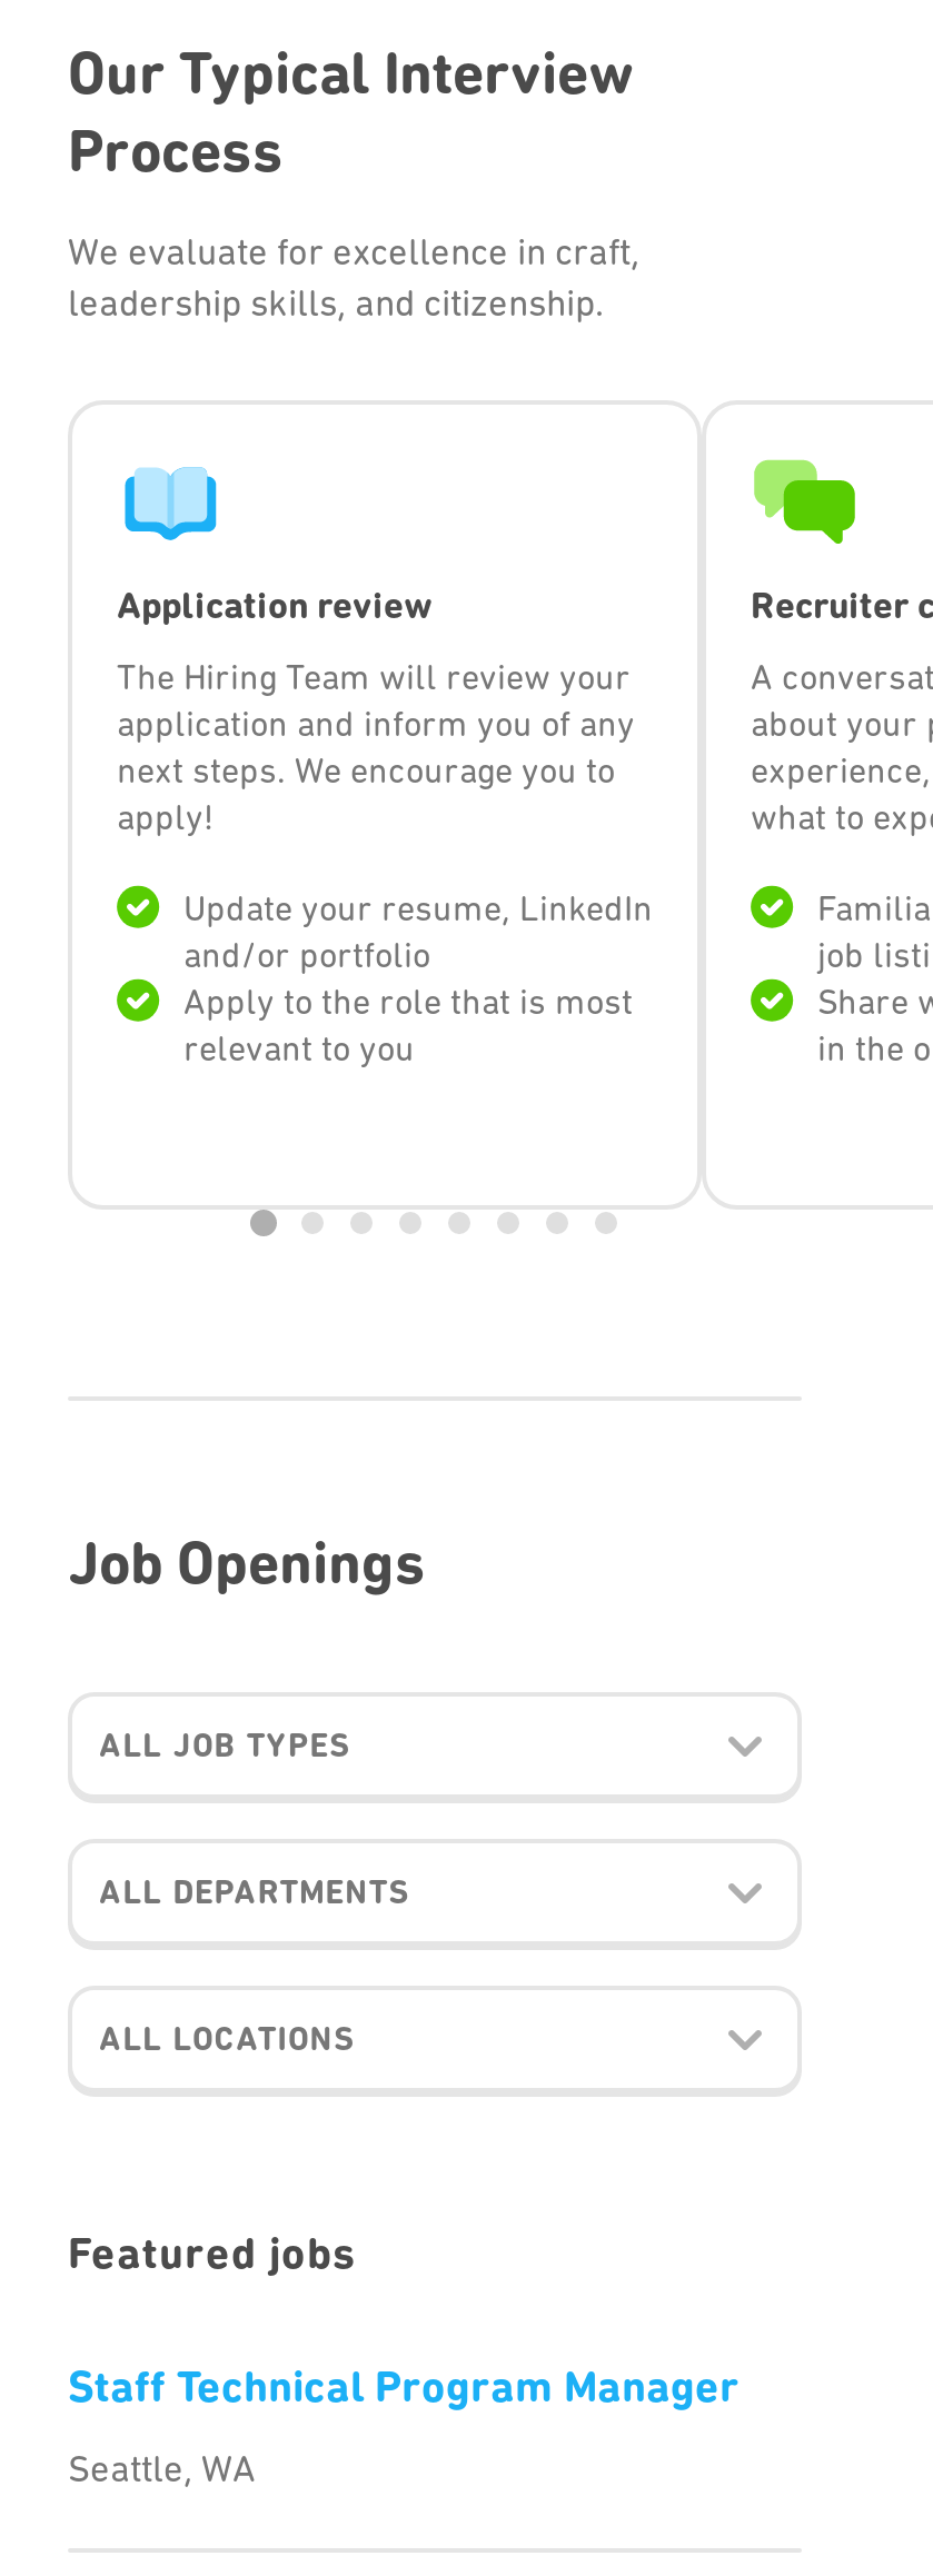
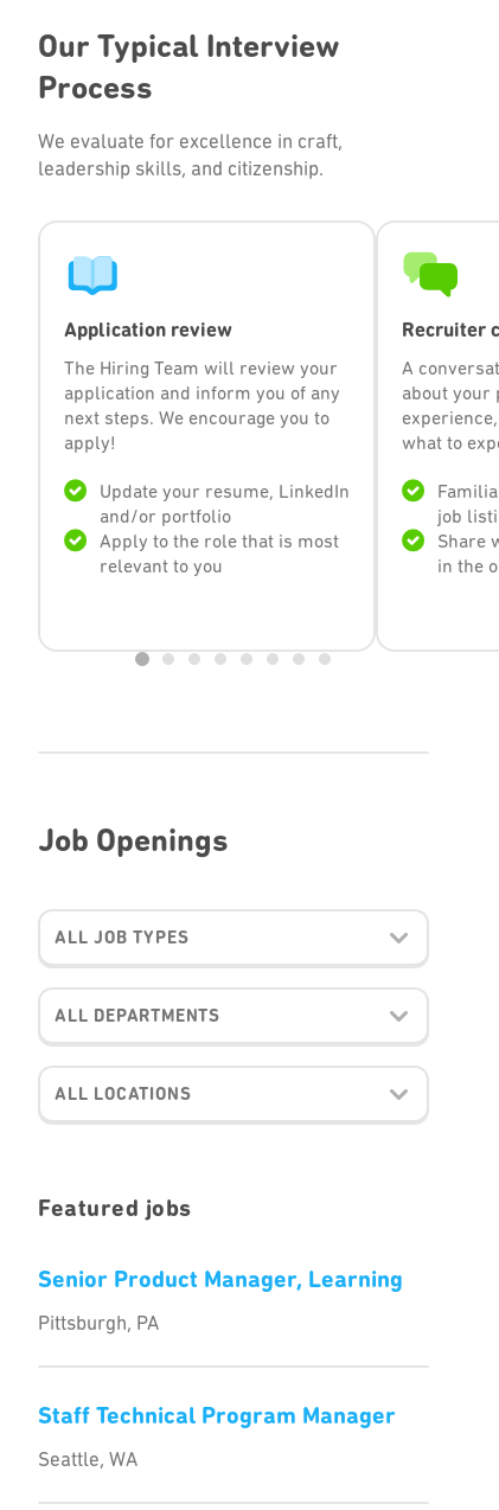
none -> [38,1265,403,1335] Senior Product Manager, Learning | Pittsburgh, PA

